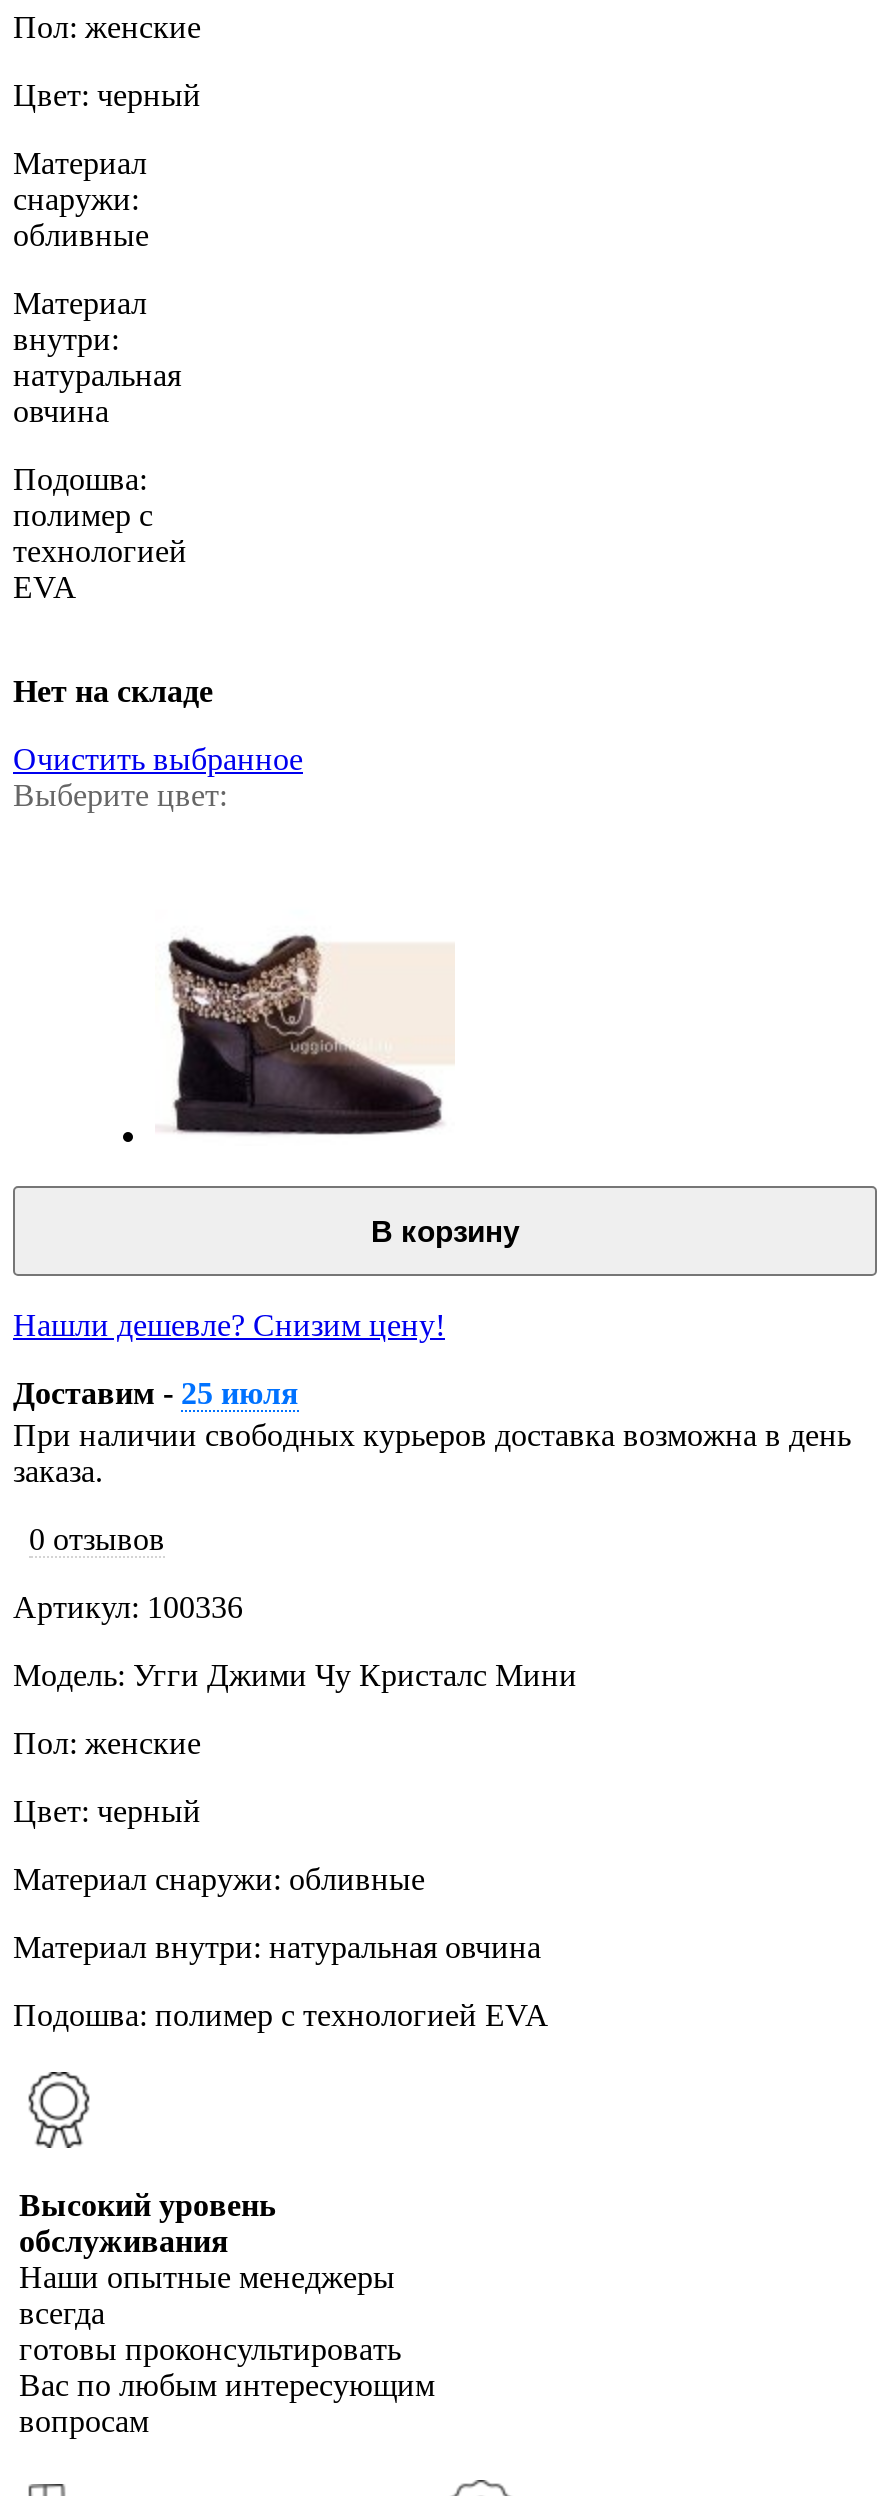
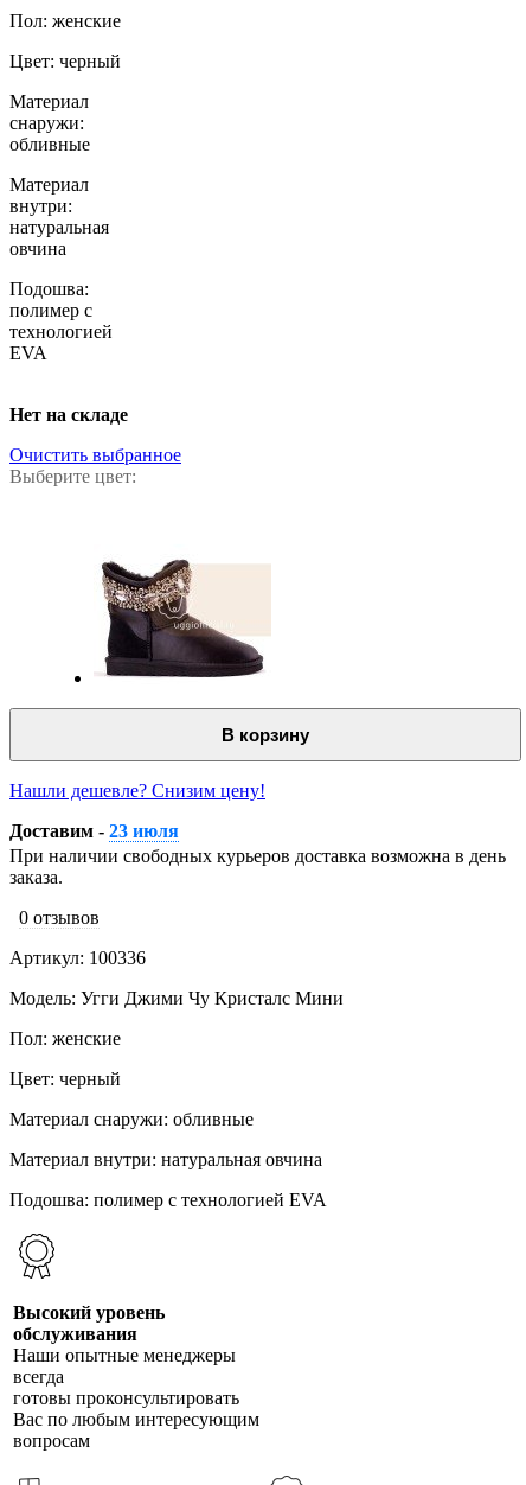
[13,1376,299,1410] Доставим - 25 июля -> [9,821,179,841] Доставим - 23 июля

